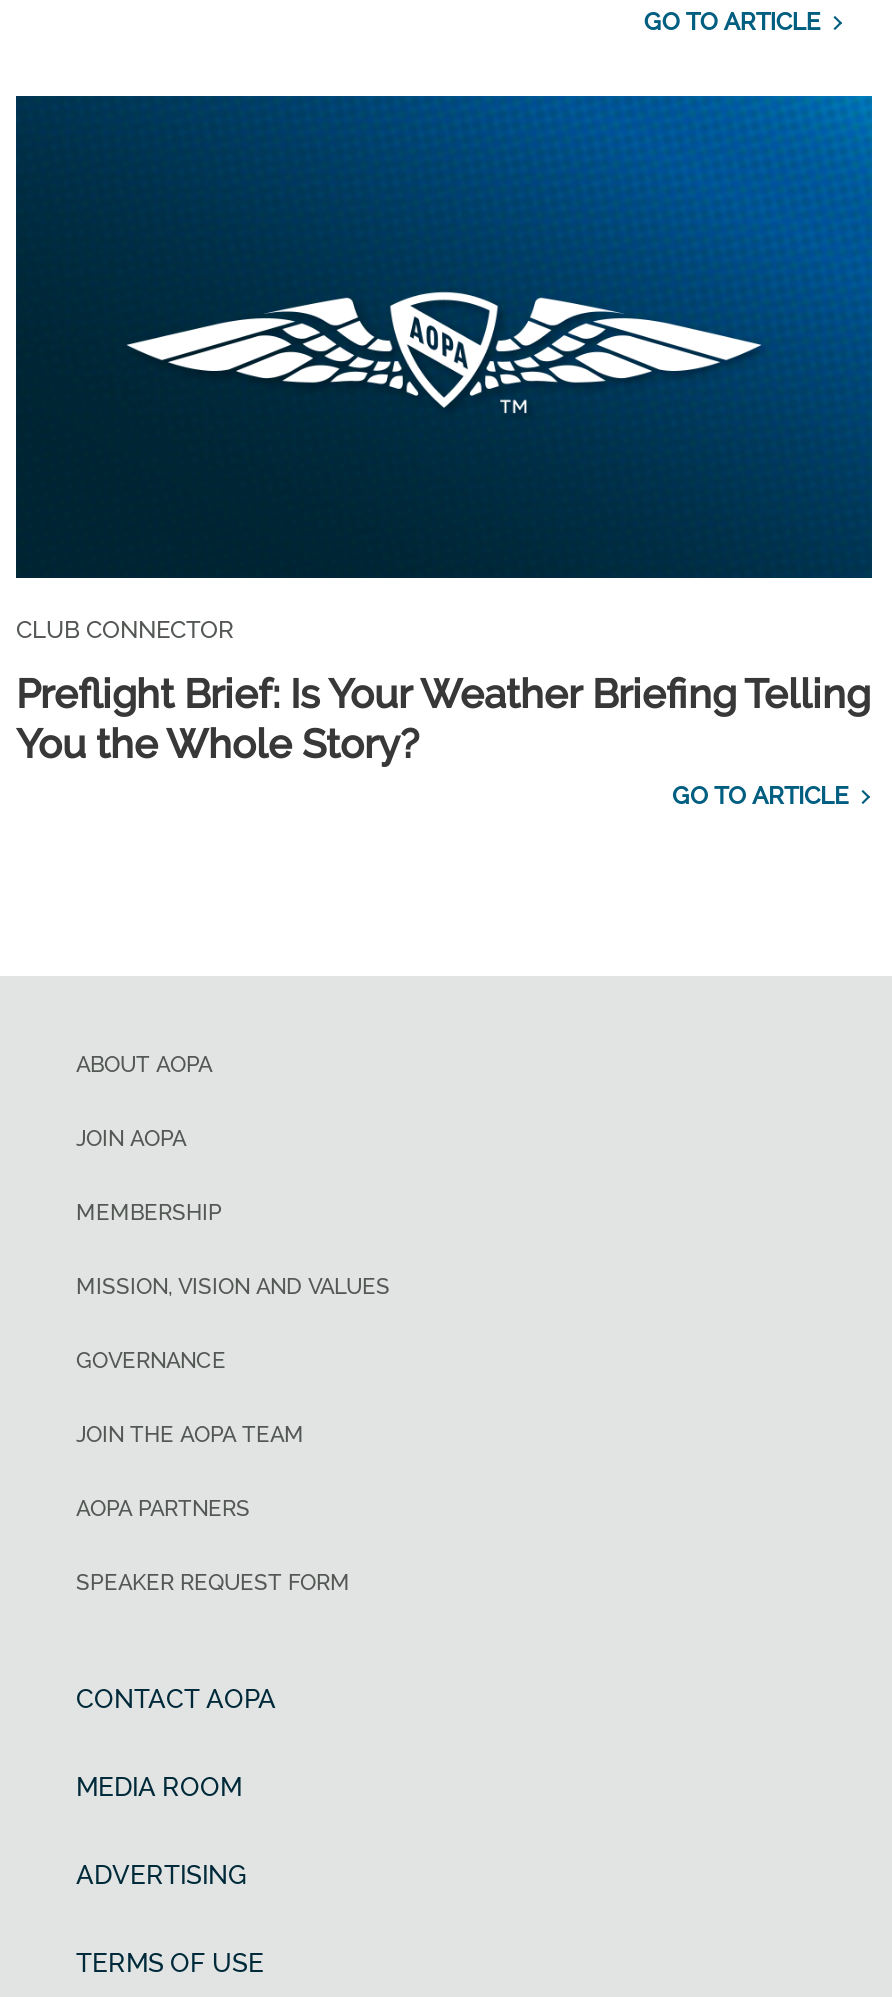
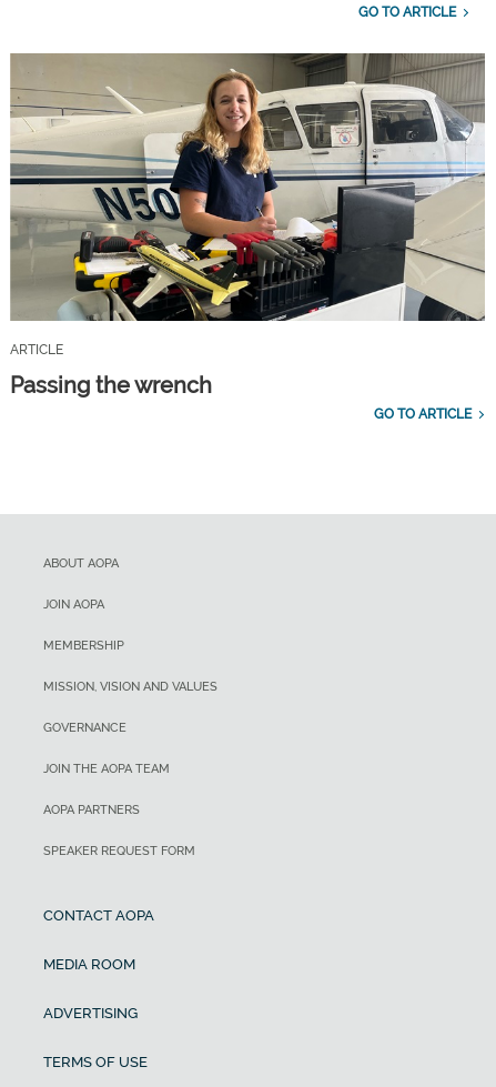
[14,94,874,644] [image] | CLUB CONNECTOR -> [10,52,486,358] [image] | ARTICLE
[16,670,870,768] Preflight Brief: Is Your Weather Briefing Telling | You the Whole Story? -> [10,372,212,399] Passing the wrench

